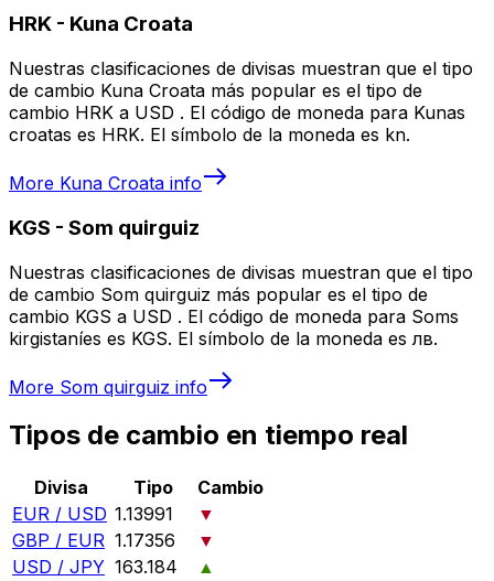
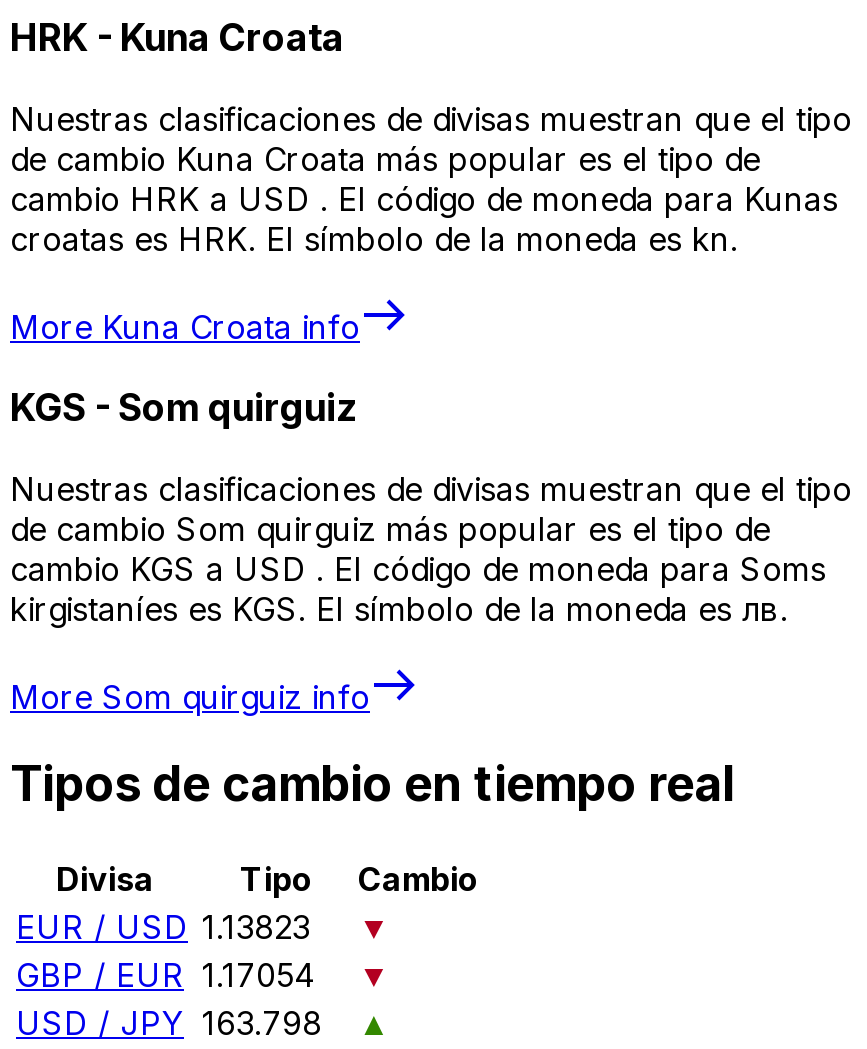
[12,503,173,525] EUR / USD 1.13991 -> [16,908,310,948] EUR / USD 1.13823
[12,530,175,552] GBP / EUR 1.17356 -> [16,956,316,996] GBP / EUR 1.17054
[12,556,178,578] USD / JPY 163.184 -> [16,1004,322,1044] USD / JPY 163.798

